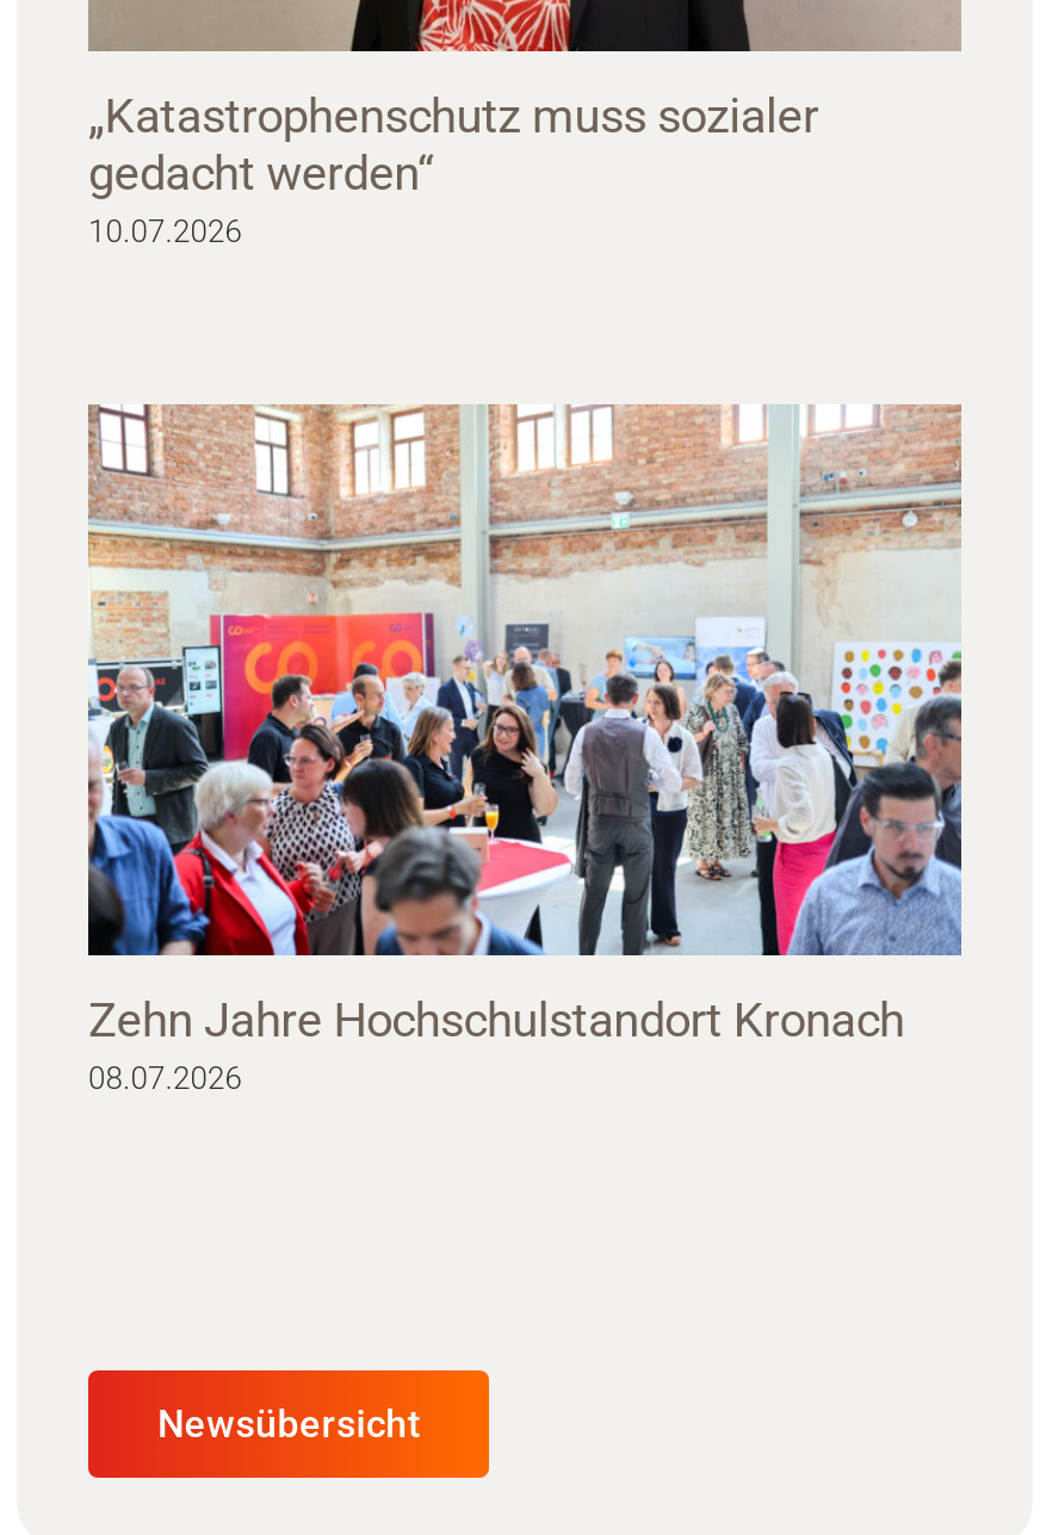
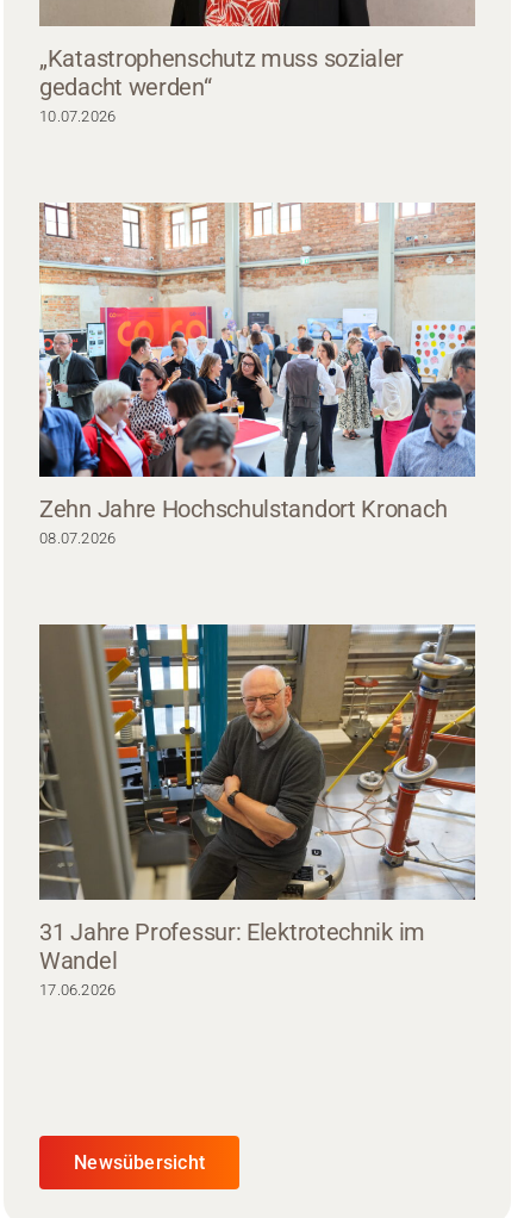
none -> [38,623,476,999] [image] | 31 Jahre Professur: Elektrotechnik im | Wandel | 17.06.2026

